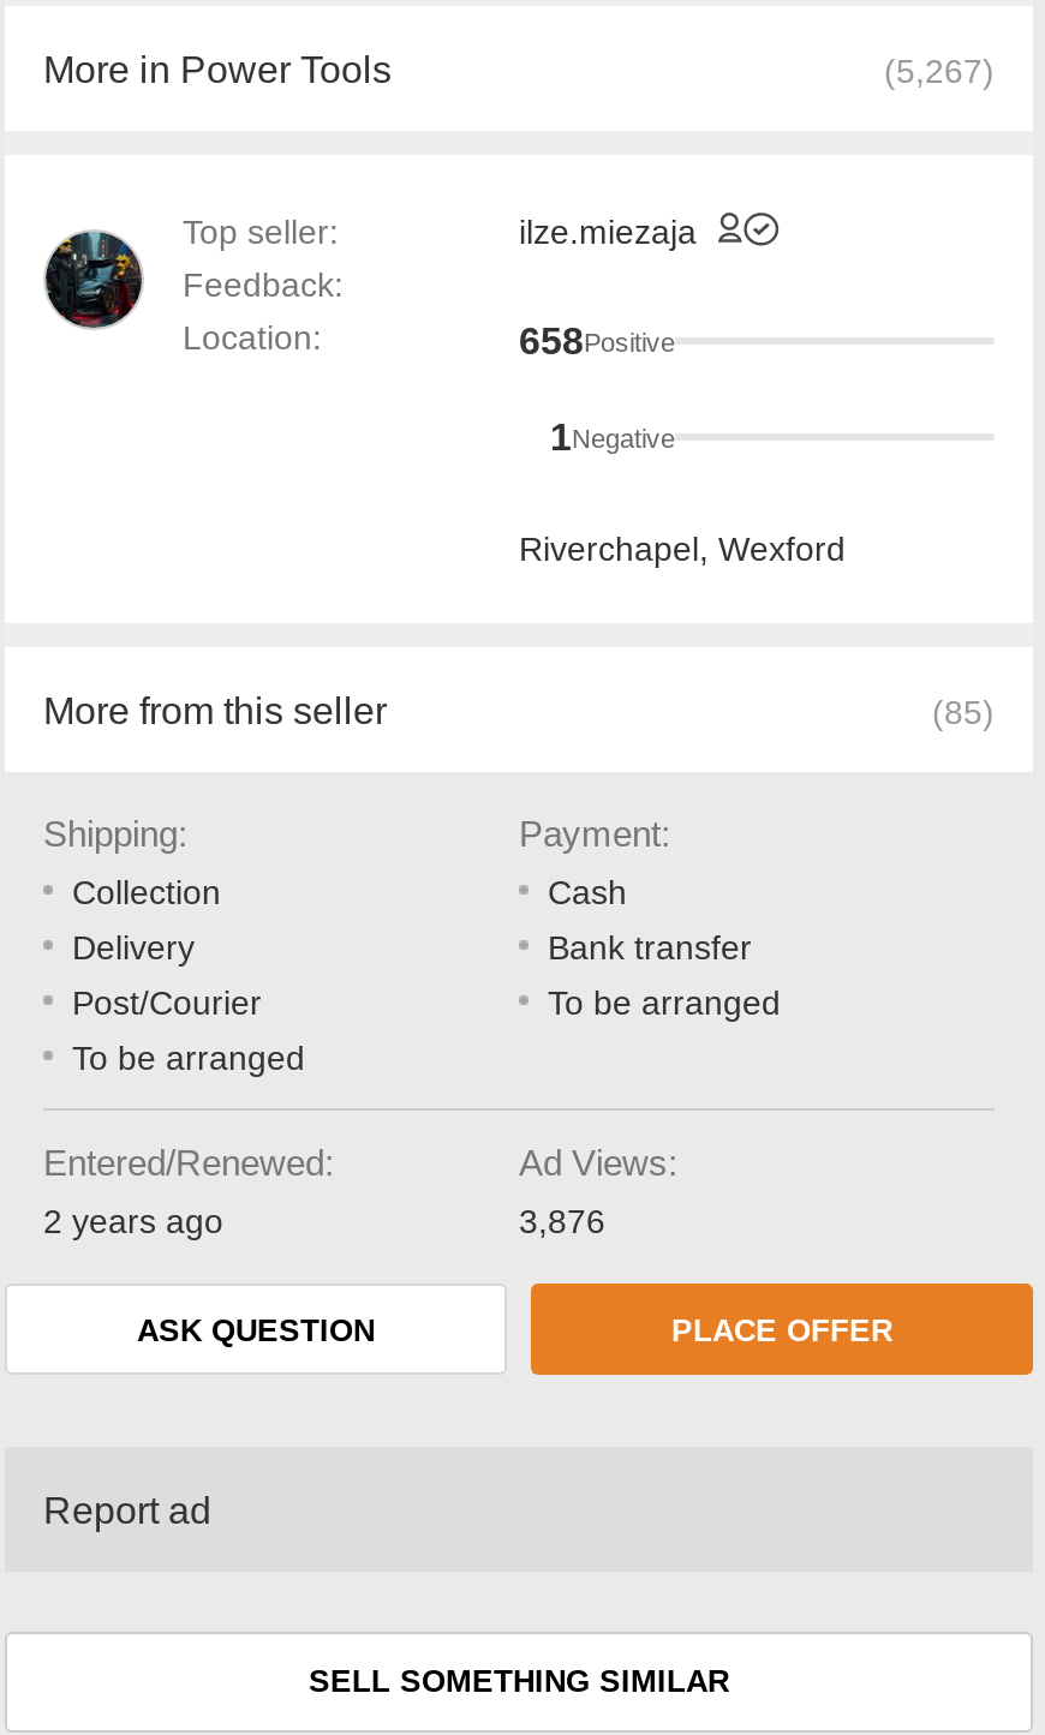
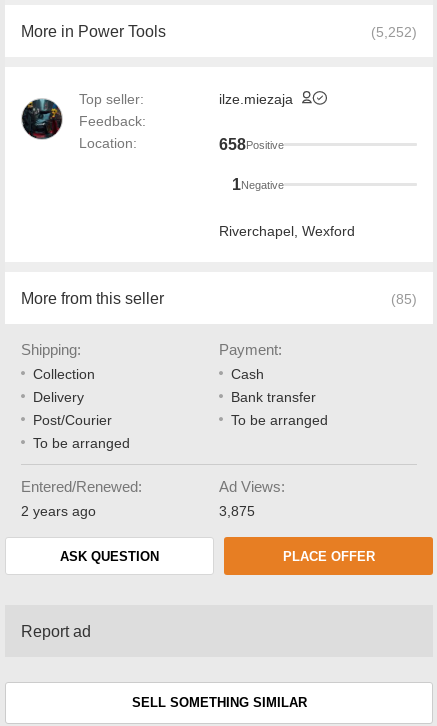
[884,52,995,90] (5,267) -> [371,24,417,40] (5,252)
[519,1202,605,1240] 3,876 -> [219,503,255,519] 3,875

